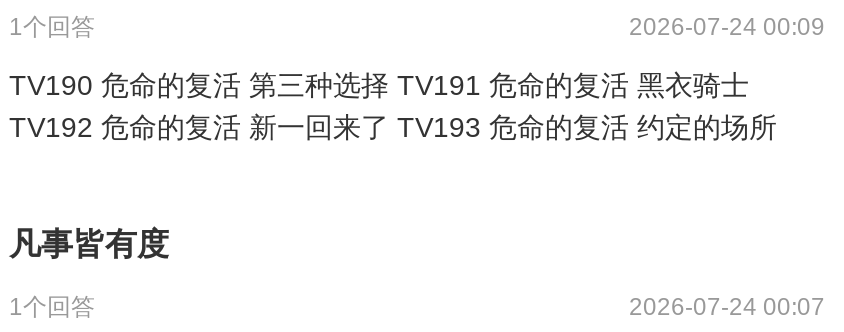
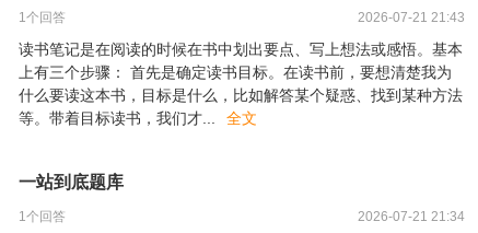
[629,13,825,41] 2026-07-24 00:09 -> [358,10,465,25] 2026-07-21 21:43
[9,69,777,143] TV190 危命的复活 第三种选择 TV191 危命的复活 黑衣骑士 | TV192 危命的复活 新一回来了 TV193 危命的复活 约定的场所 -> [19,40,463,127] 读书笔记是在阅读的时候在书中划出要点、写上想法或感悟。基本 | 上有三个步骤： 首先是确定读书目标。在读书前，要想清楚我为 | 什么要读这本书，目标是什么，比如解答某个疑惑、找到某种方法 | 等。带着目标读书，我们才... | 全文
[9,227,169,261] 凡事皆有度 -> [19,173,124,191] 一站到底题库
[629,293,825,321] 2026-07-24 00:07 -> [358,209,465,224] 2026-07-21 21:34

